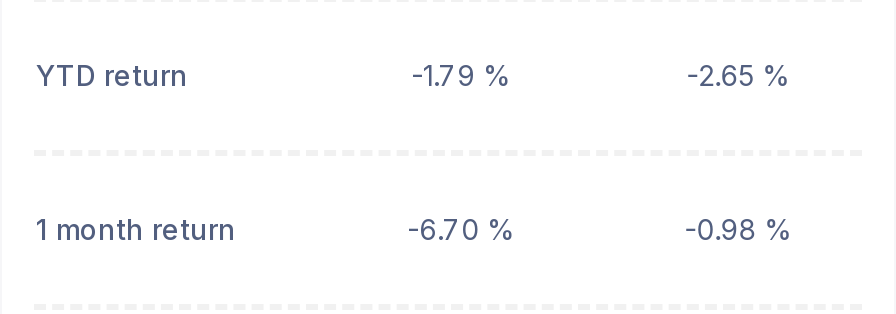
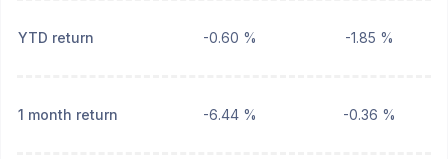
[411,58,511,92] -1.79 % -> [203,29,257,46] -0.60 %
[686,58,790,92] -2.65 % -> [345,29,394,46] -1.85 %
[407,212,515,246] -6.70 % -> [203,106,257,123] -6.44 %
[684,212,792,246] -0.98 % -> [343,106,396,123] -0.36 %

